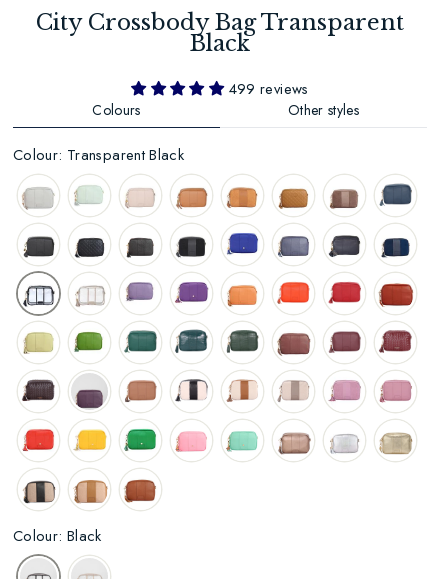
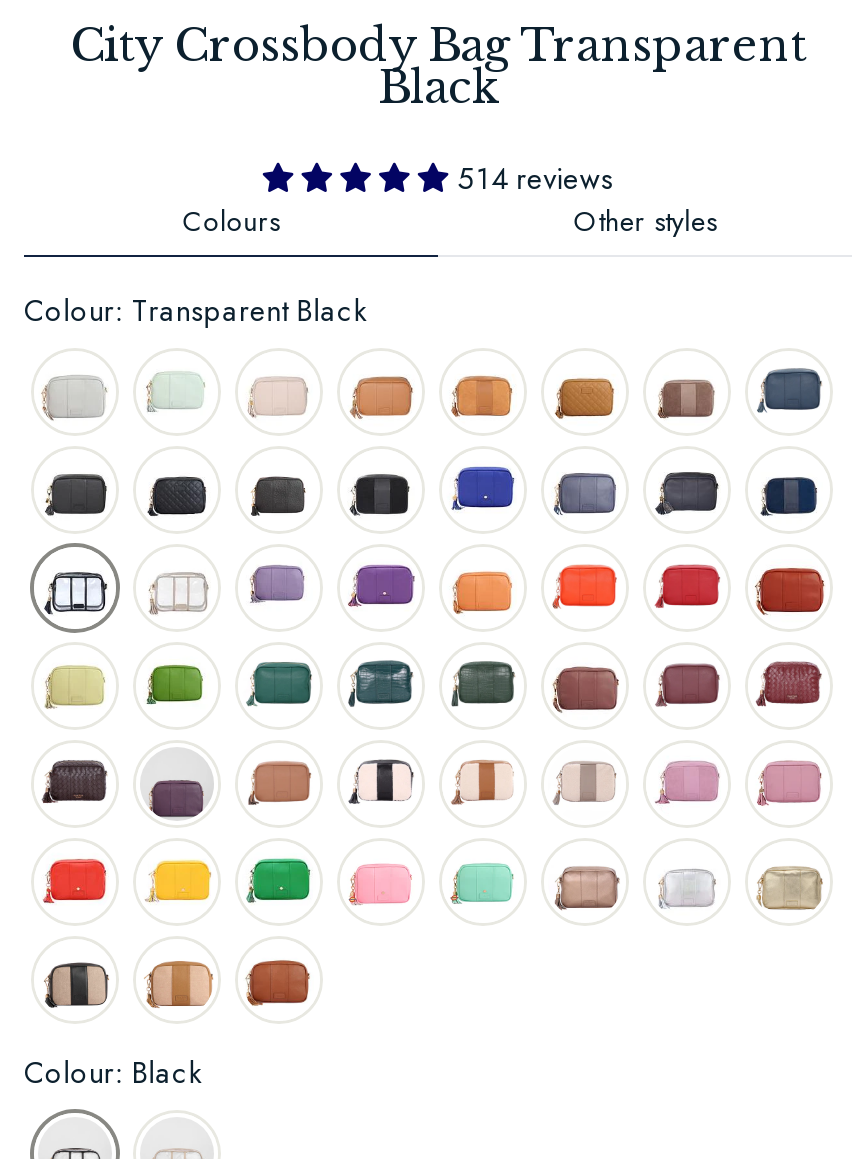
[229,78,309,100] 499 reviews -> [457,157,613,201] 514 reviews

